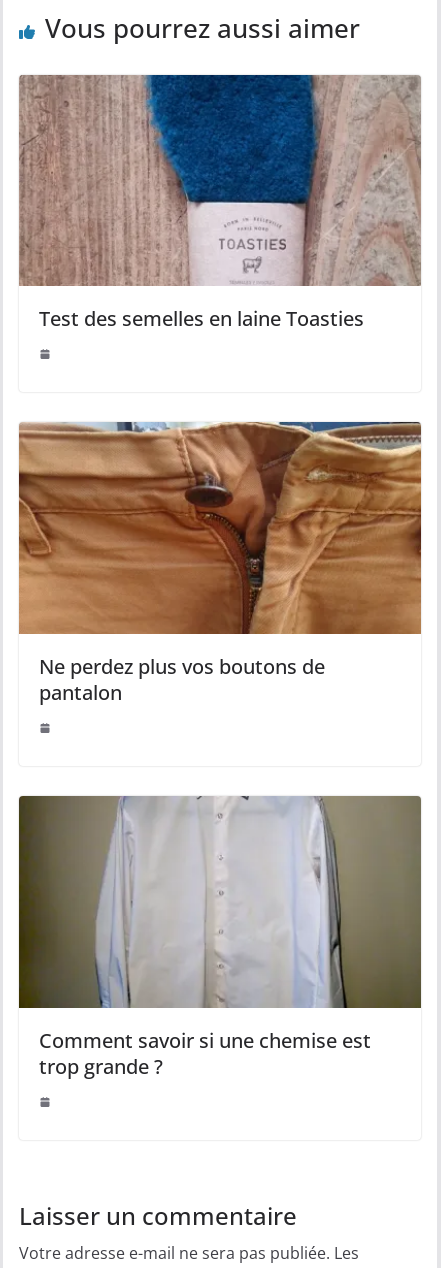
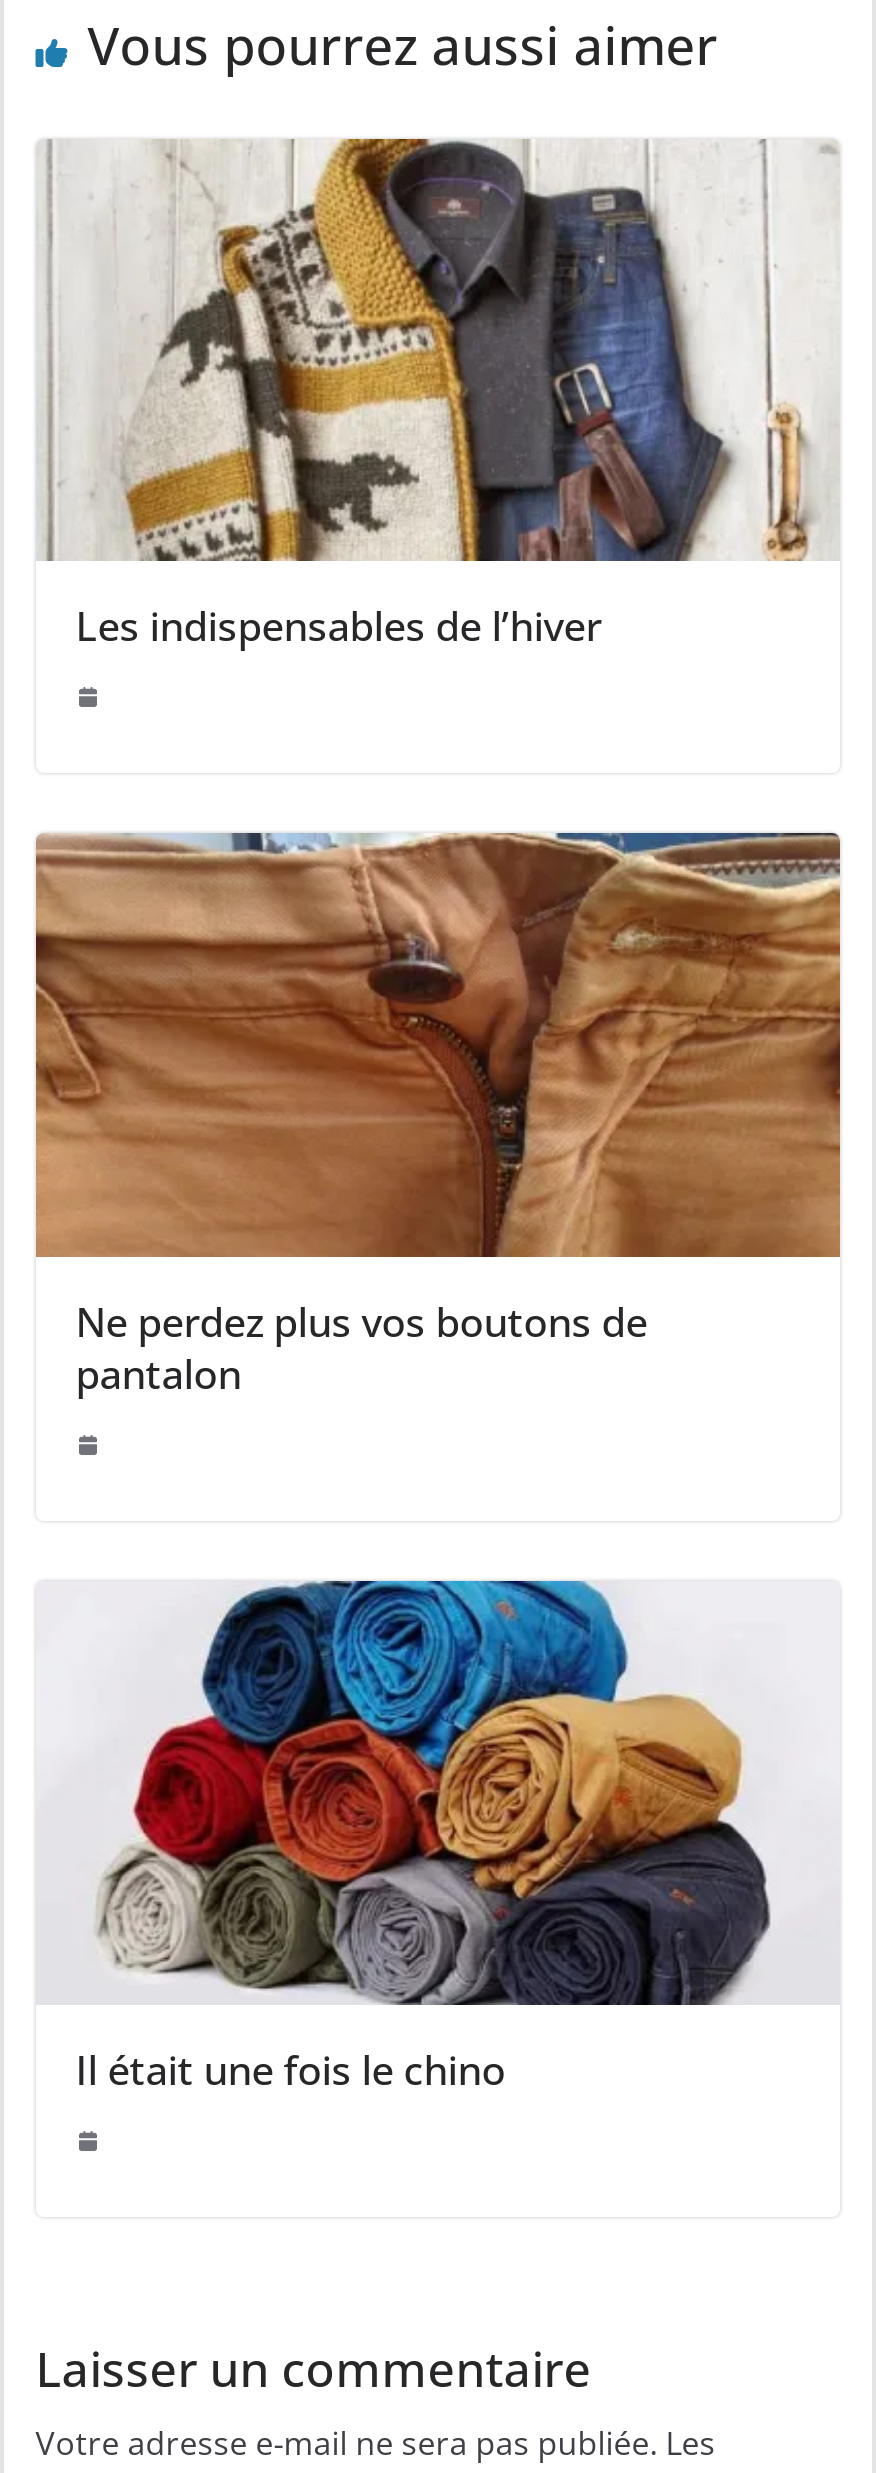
[19,74,421,332] [image] | Test des semelles en laine Toasties -> [38,137,838,654] [image] | Les indispensables de l’hiver
[18,795,422,1080] [image] | Comment savoir si une chemise est | trop grande ? -> [36,1579,840,2096] [image] | Il était une fois le chino

